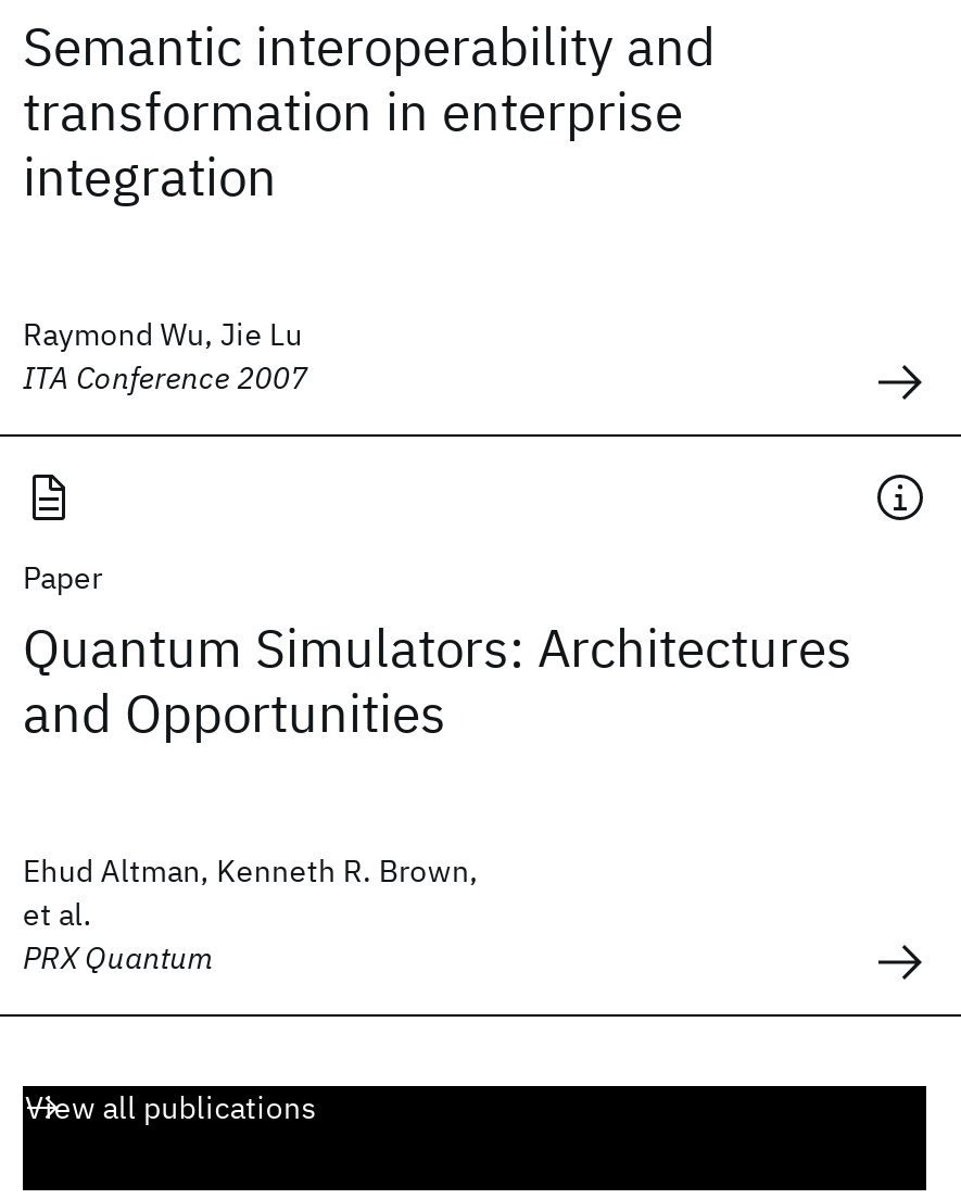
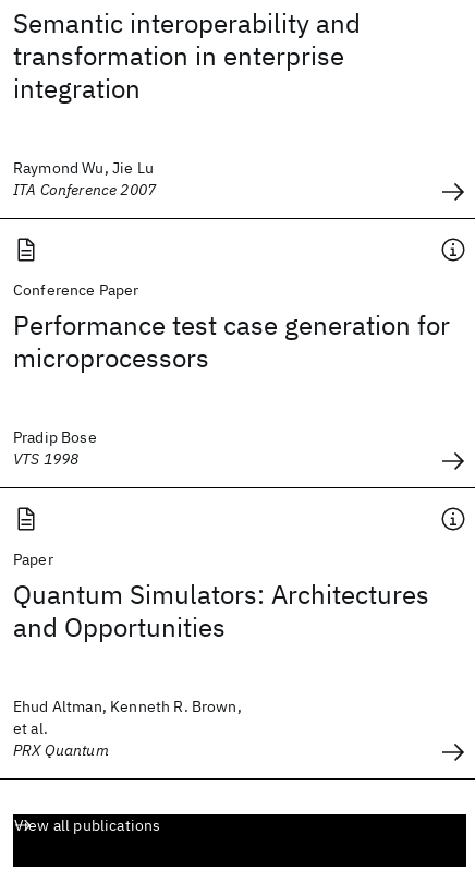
none -> [13,280,450,469] Conference Paper | Performance test case generation for | microprocessors | Pradip Bose | VTS 1998

